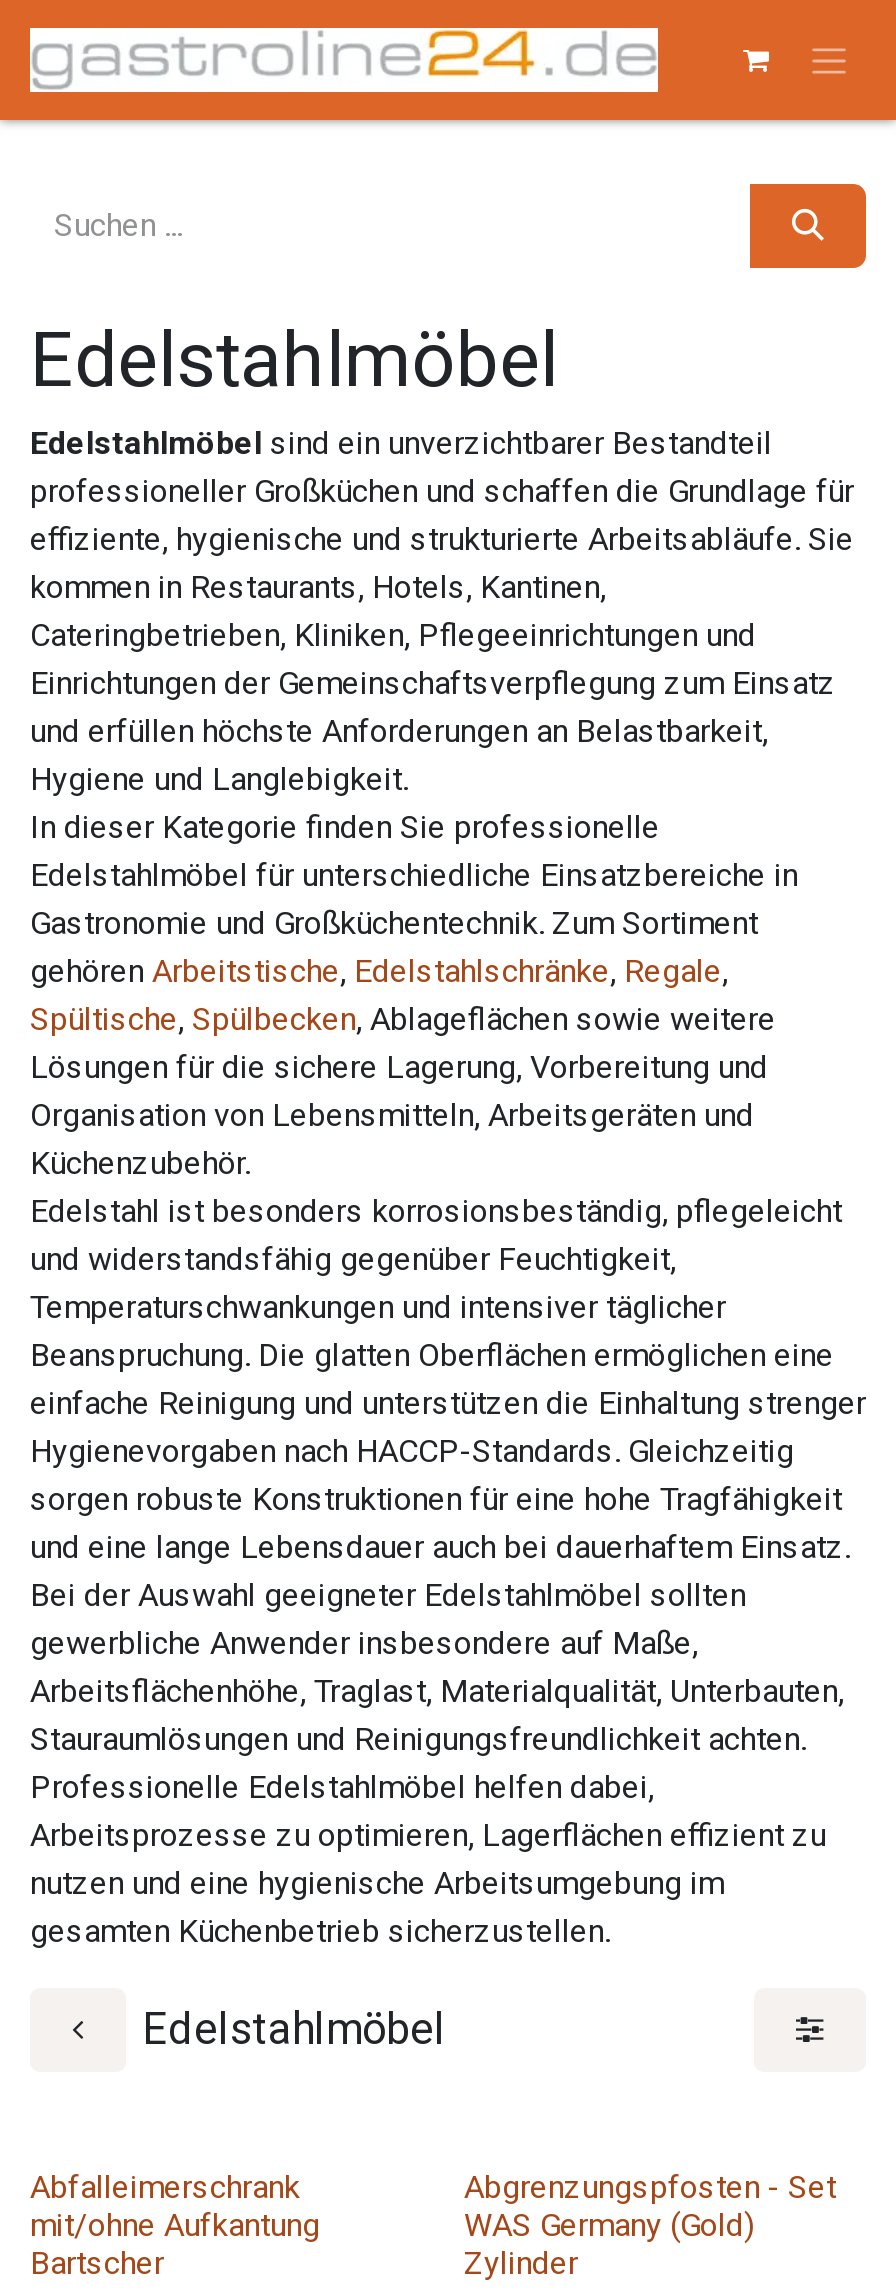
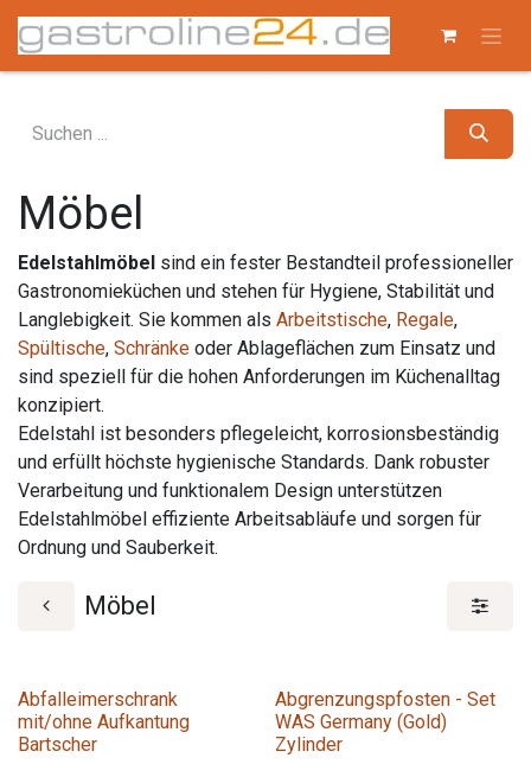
[30,314,866,1950] Edelstahlmöbel | Edelstahlmöbel sind ein unverzichtbarer Bestandteil | professioneller Großküchen und schaffen die Grundlage für | effiziente, hygienische und strukturierte Arbeitsabläufe. Sie | kommen in Restaurants, Hotels, Kantinen, | Cateringbetrieben, Kliniken, Pflegeeinrichtungen und | Einrichtungen der Gemeinschaftsverpflegung zum Einsatz | und erfüllen höchste Anforderungen an Belastbarkeit, | Hygiene und Langlebigkeit. | In dieser Kategorie finden Sie professionelle | Edelstahlmöbel für unterschiedliche Einsatzbereiche in | Gastronomie und Großküchentechnik. Zum Sortiment | gehören Arbeitstische, Edelstahlschränke, Regale, | Spültische, Spülbecken, Ablageflächen sowie weitere | Lösungen für die sichere Lagerung, Vorbereitung und | Organisation von Lebensmitteln, Arbeitsgeräten und | Küchenzubehör. | Edelstahl ist besonders korrosionsbeständig, pflegeleicht | und widerstandsfähig gegenüber Feuchtigkeit, | Temperaturschwankungen und intensiver täglicher | Beanspruchung. Die glatten Oberflächen ermöglichen eine | einfache Reinigung und unterstützen die Einhaltung strenger | Hygienevorgaben nach HACCP-Standards. Gleichzeitig | sorgen robuste Konstruktionen für eine hohe Tragfähigkeit | und eine lange Lebensdauer auch bei dauerhaftem Einsatz. | Bei der Auswahl geeigneter Edelstahlmöbel sollten | gewerbliche Anwender insbesondere auf Maße, | Arbeitsflächenhöhe, Traglast, Materialqualität, Unterbauten, | Stauraumlösungen und Reinigungsfreundlichkeit achten. | Professionelle Edelstahlmöbel helfen dabei, | Arbeitsprozesse zu optimieren, Lagerflächen effizient zu | nutzen und eine hygienische Arbeitsumgebung im | gesamten Küchenbetrieb sicherzustellen. -> [18,186,513,559] Möbel | Edelstahlmöbel sind ein fester Bestandteil professioneller | Gastronomieküchen und stehen für Hygiene, Stabilität und | Langlebigkeit. Sie kommen als Arbeitstische, Regale, | Spültische, Schränke oder Ablageflächen zum Einsatz und | sind speziell für die hohen Anforderungen im Küchenalltag | konzipiert. | Edelstahl ist besonders pflegeleicht, korrosionsbeständig | und erfüllt höchste hygienische Standards. Dank robuster | Verarbeitung und funktionalem Design unterstützen | Edelstahlmöbel effiziente Arbeitsabläufe und sorgen für | Ordnung und Sauberkeit.
[142,2004,446,2054] Edelstahlmöbel -> [84,591,156,620] Möbel

